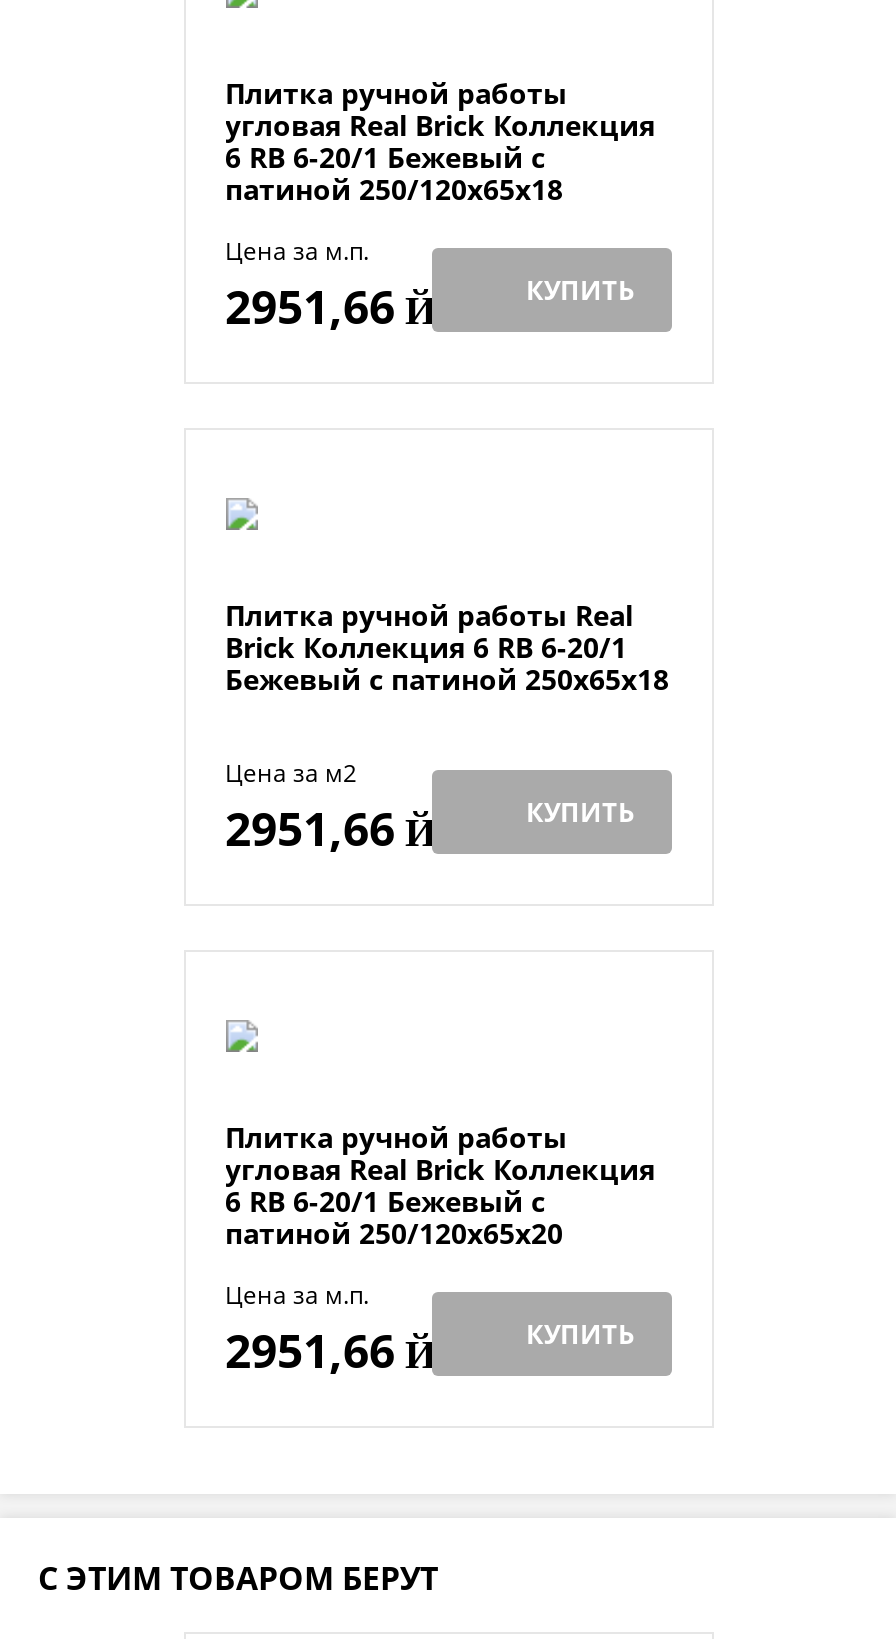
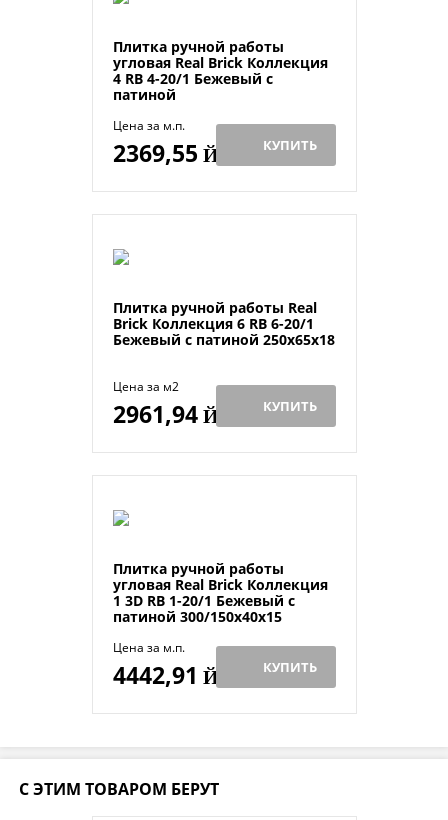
[225,138,563,208] 6 RB 6-20/1 Бежевый с | патиной 250/120х65х18 -> [112,69,272,104] 4 RB 4-20/1 Бежевый с | патиной
[225,274,437,338] 2951,66 Й -> [112,137,218,169] 2369,55 Й
[225,796,437,860] 2951,66 Й -> [112,398,218,430] 2961,94 Й
[225,1182,563,1252] 6 RB 6-20/1 Бежевый с | патиной 250/120х65х20 -> [112,591,294,626] 1 3D RB 1-20/1 Бежевый с | патиной 300/150х40х15
[225,1318,437,1382] 2951,66 Й -> [112,659,218,691] 4442,91 Й

